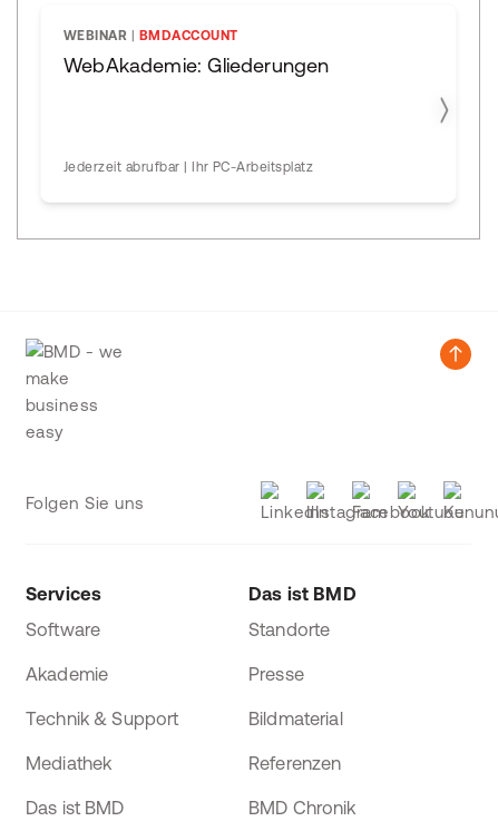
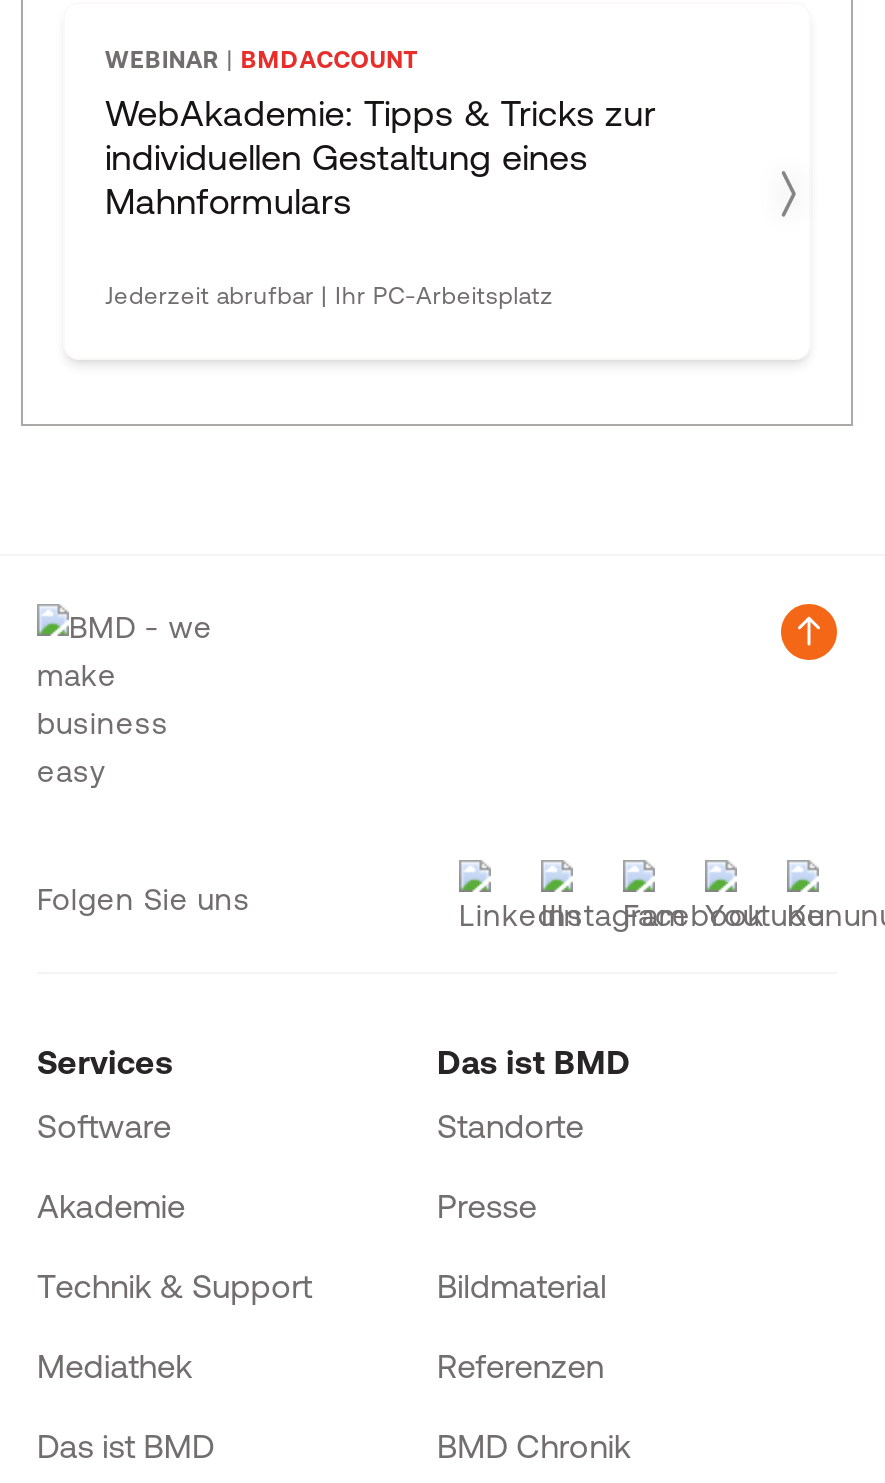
[64,53,329,77] WebAkademie: Gliederungen -> [105,92,656,222] WebAkademie: Tipps & Tricks zur | individuellen Gestaltung eines | Mahnformulars

